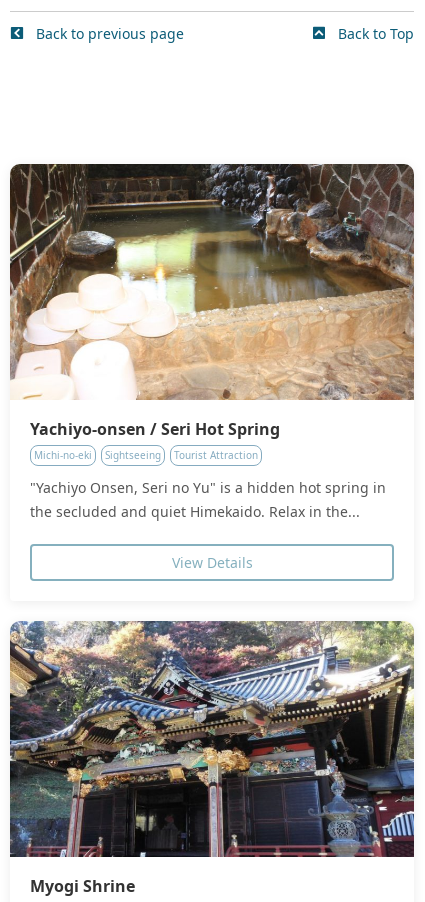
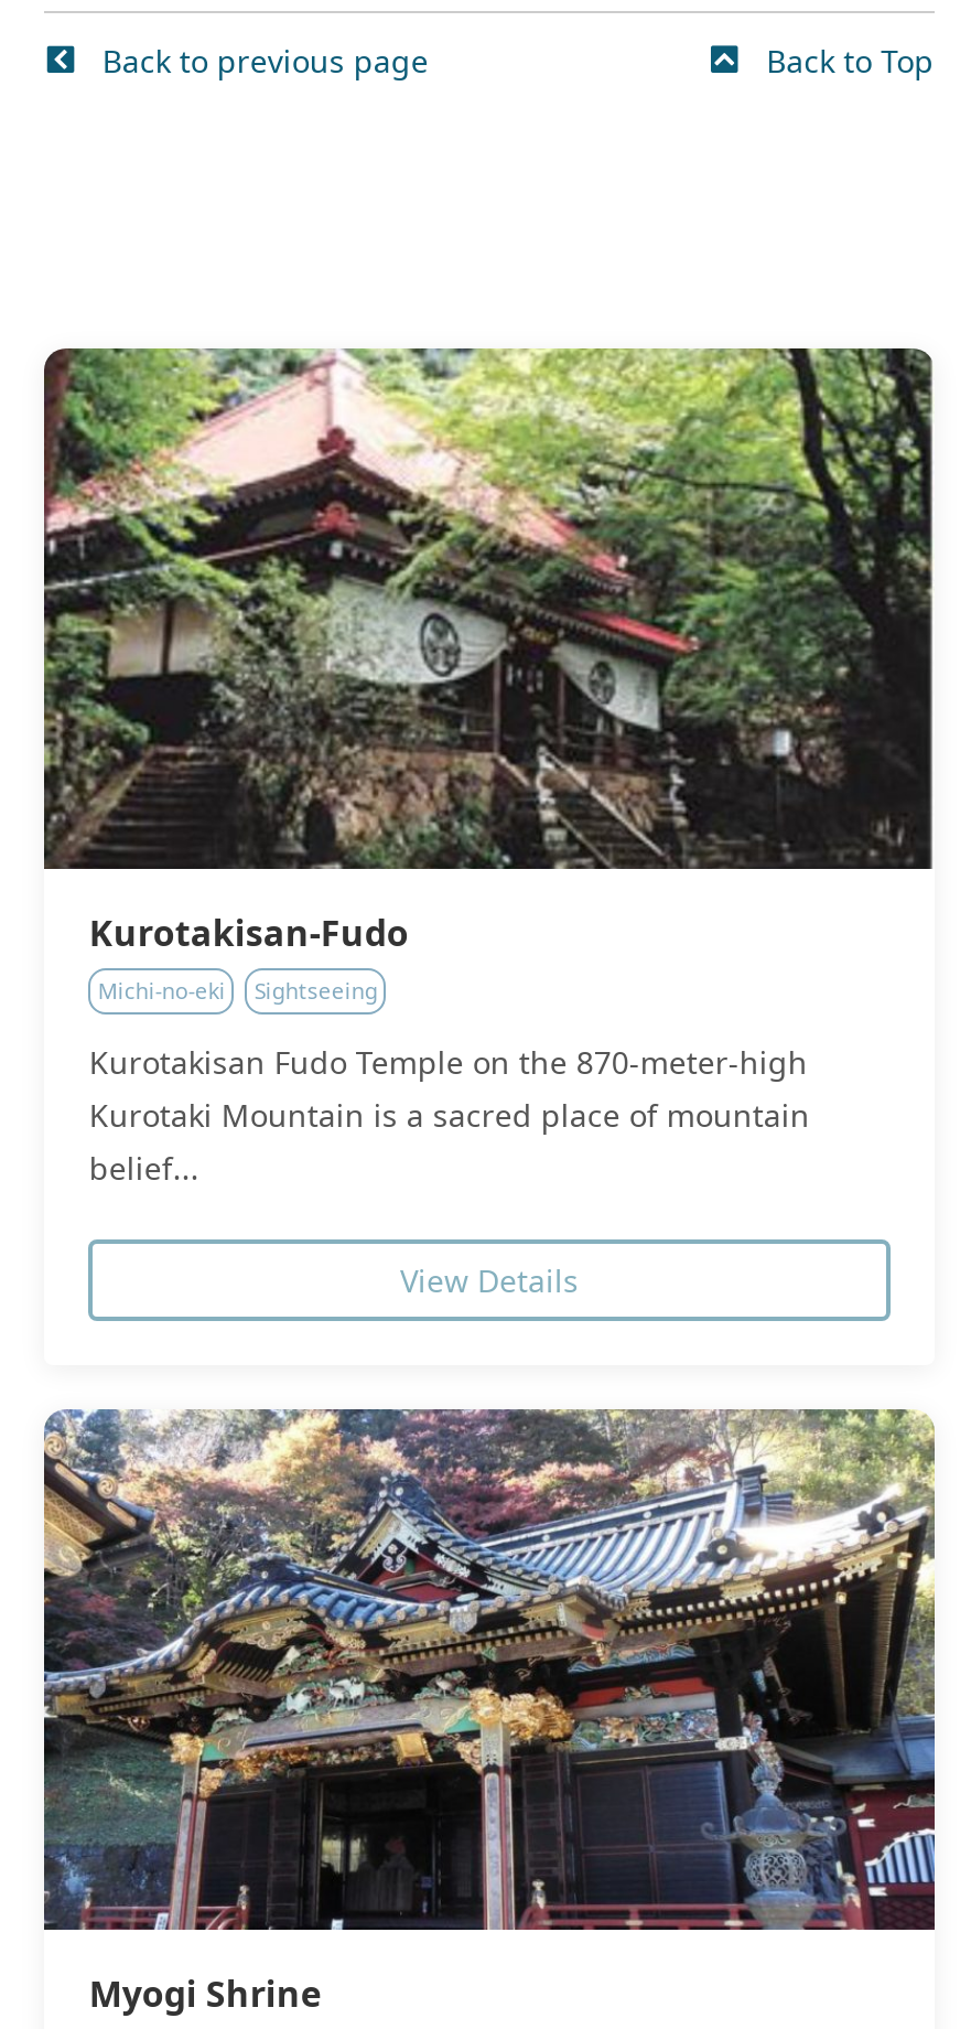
[9,163,414,440] [image] | Yachiyo-onsen / Seri Hot Spring -> [42,346,932,958] [image] | Kurotakisan-Fudo
[30,448,386,521] Tourist Attraction | "Yachiyo Onsen, Seri no Yu" is a hidden hot spring in | the secluded and quiet Himekaido. Relax in the... -> [89,1041,810,1189] Kurotakisan Fudo Temple on the 870-meter-high | Kurotaki Mountain is a sacred place of mountain | belief...

